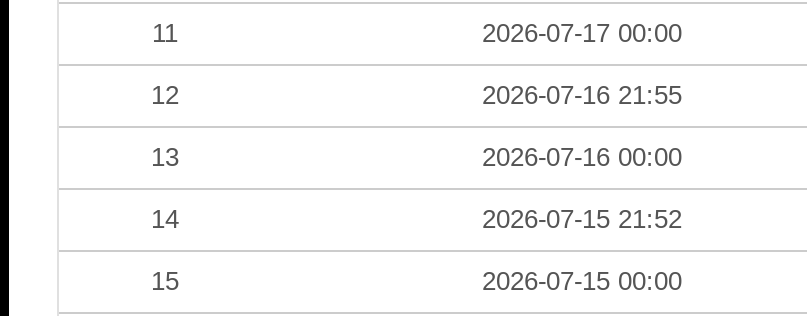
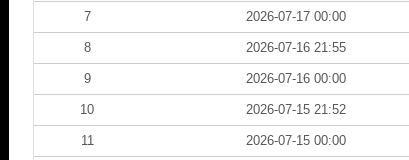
[152,18,178,48] 11 -> [83,9,90,24] 7
[151,80,179,110] 12 -> [83,40,90,55] 8
[151,142,179,172] 13 -> [83,71,90,86] 9
[151,204,179,234] 14 -> [80,102,94,117] 10
[151,266,179,296] 15 -> [80,133,93,148] 11

